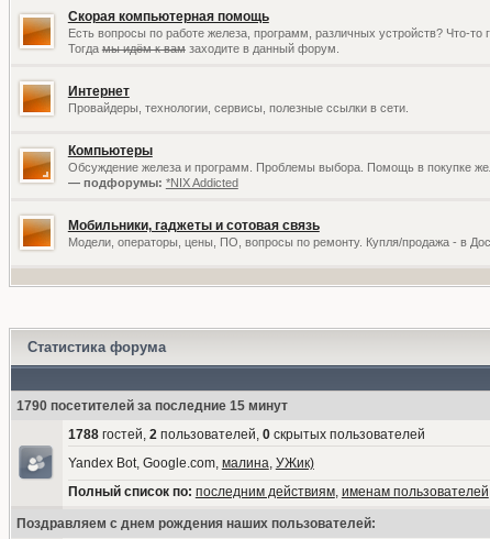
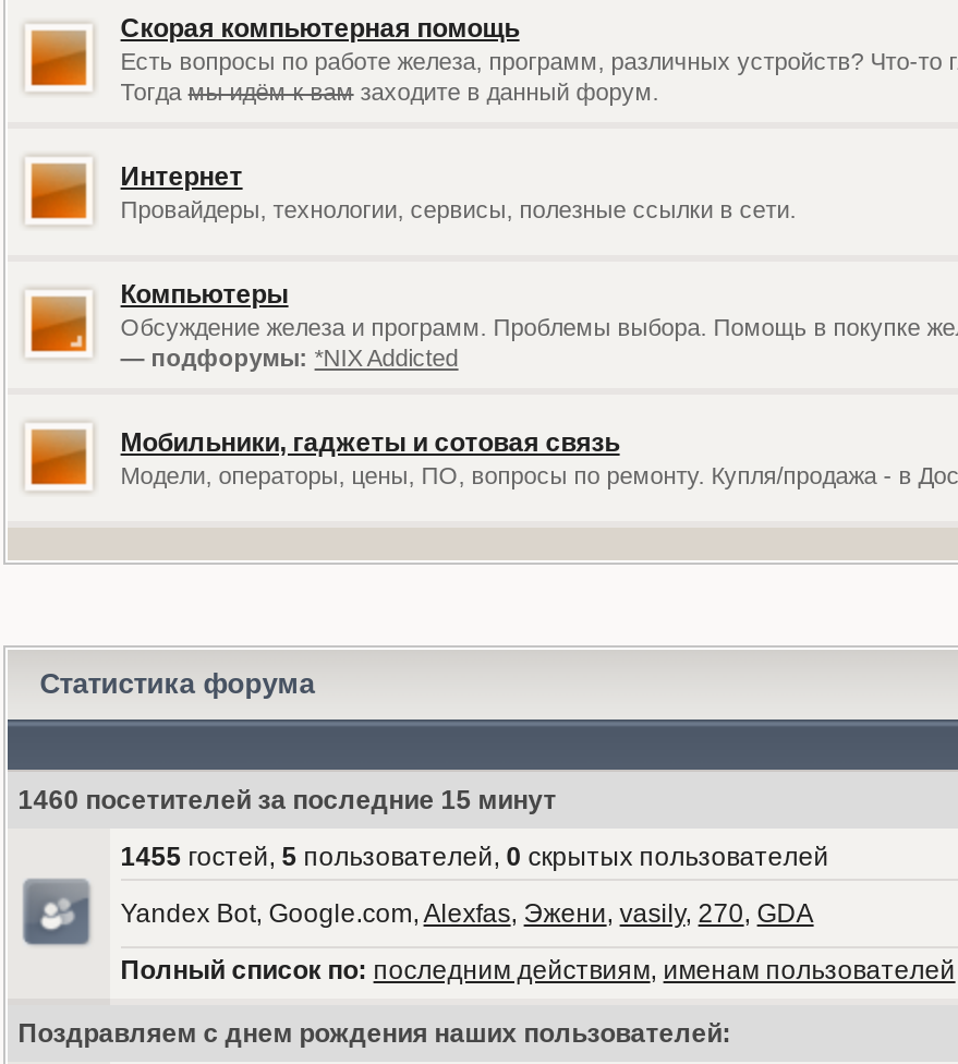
[16,398,288,414] 1790 посетителей за последние 15 минут -> [18,785,556,815] 1460 посетителей за последние 15 минут
[68,427,425,442] 1788 гостей, 2 пользователей, 0 скрытых пользователей -> [121,842,829,872] 1455 гостей, 5 пользователей, 0 скрытых пользователей
[68,455,314,471] Yandex Bot, Google.com, малина, УЖик) -> [121,898,814,929] Yandex Bot, Google.com, Alexfas, Эжени, vasily, 270, GDA

